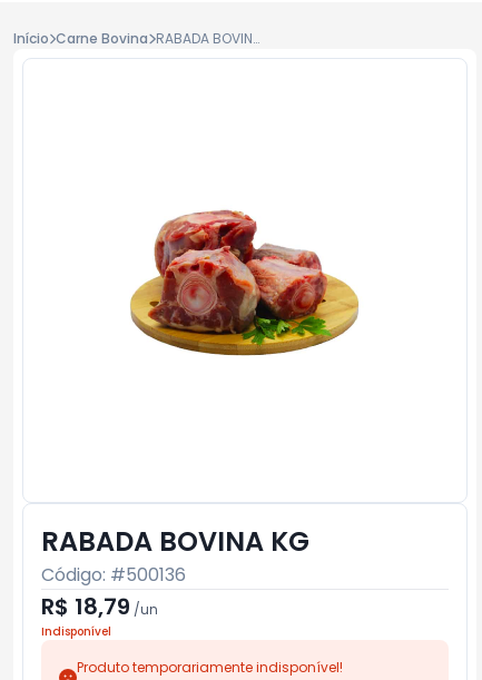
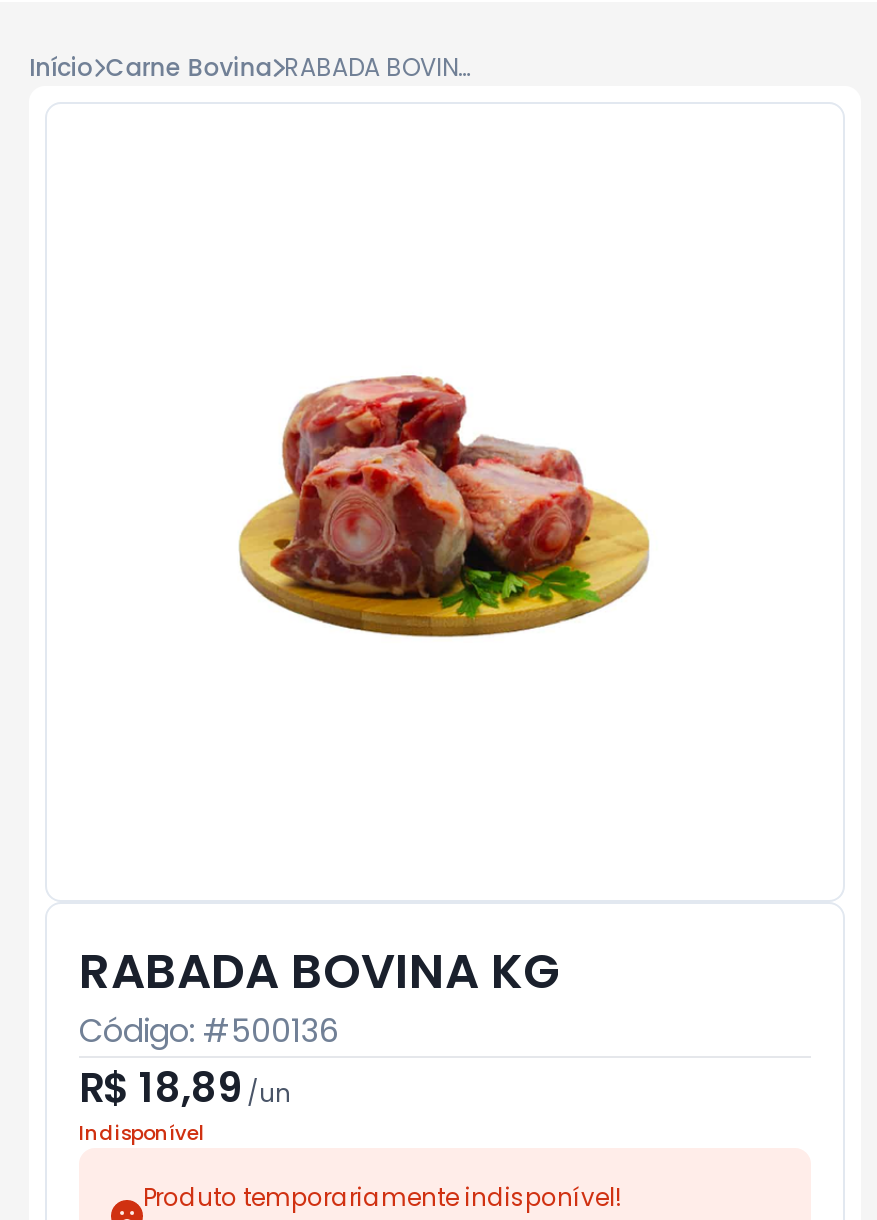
[41,591,158,622] R$ 18,79/un -> [79,1060,291,1116] R$ 18,89/un

